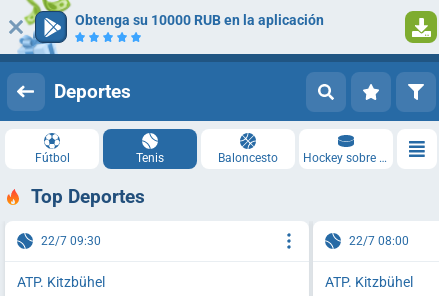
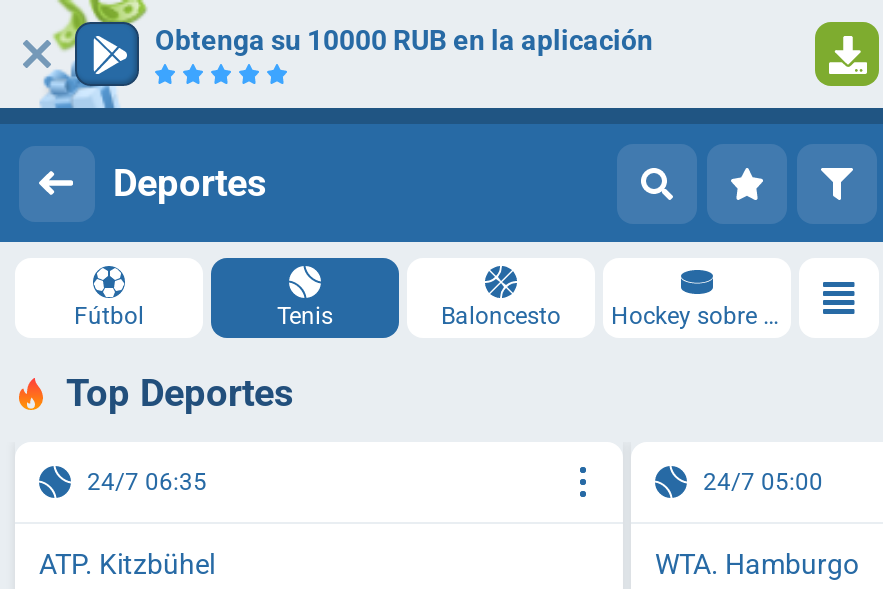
[41,233,101,247] 22/7 09:30 -> [87,467,207,495] 24/7 06:35
[349,233,409,247] 22/7 08:00 -> [703,467,823,495] 24/7 05:00
[325,273,413,289] ATP. Kitzbühel -> [655,547,859,579] WTA. Hamburgo

